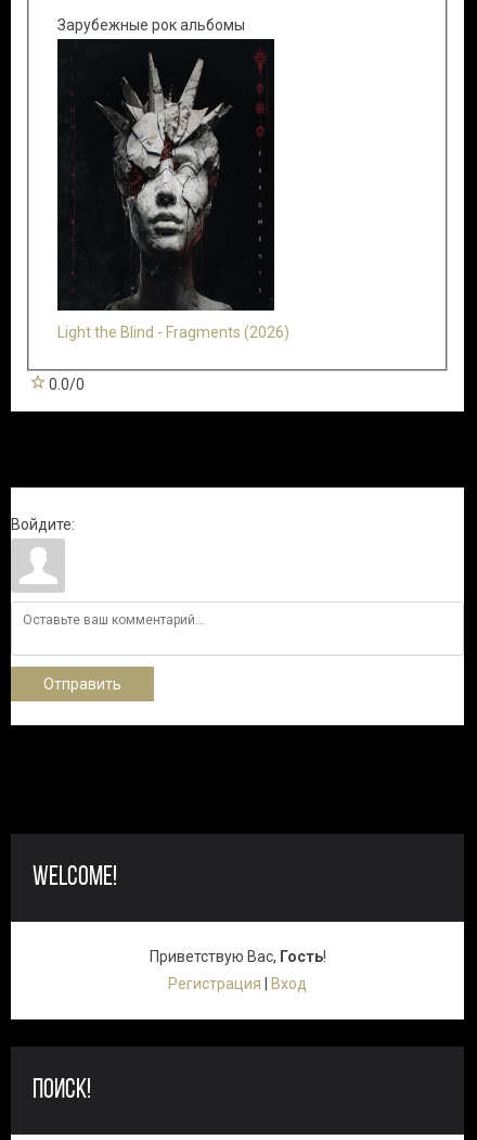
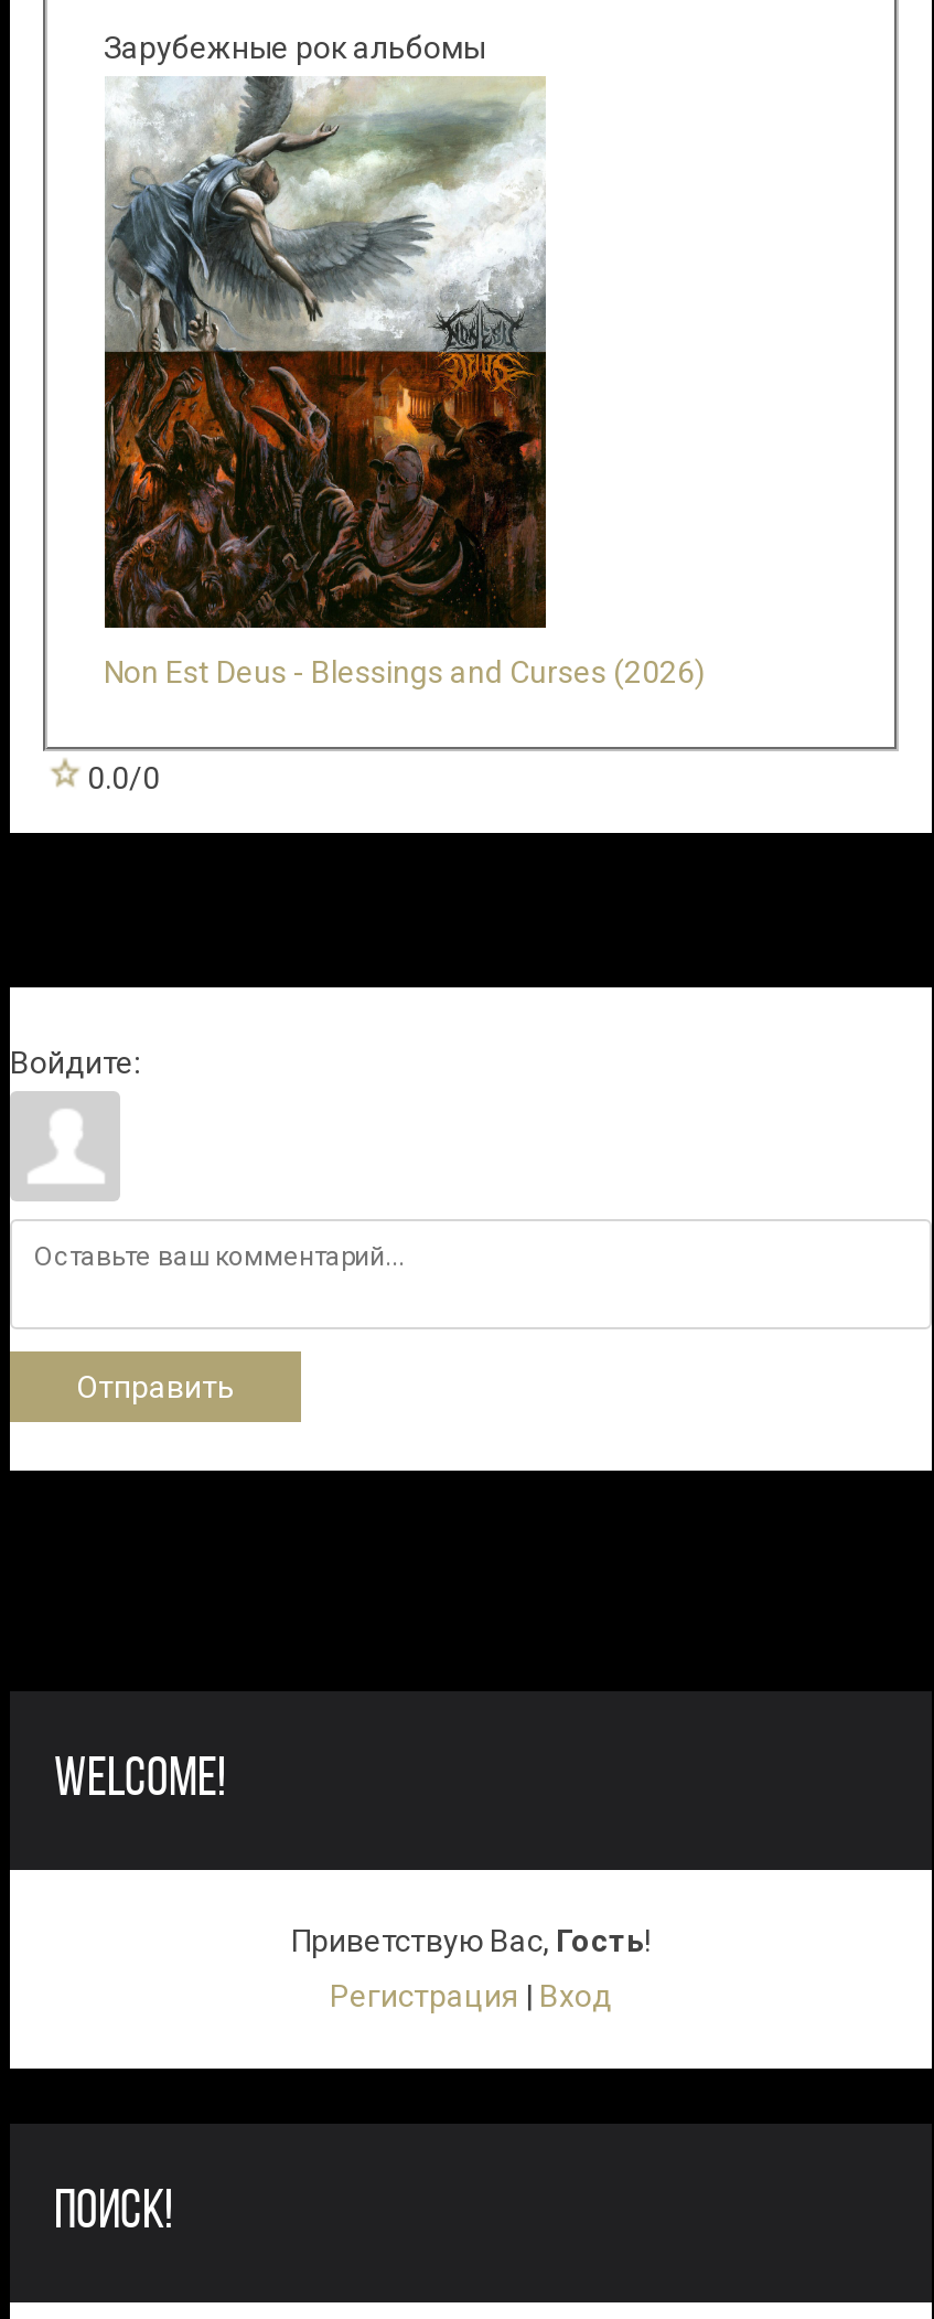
[56,38,289,341] [image] | Light the Blind - Fragments (2026) -> [104,76,706,689] [image] | Non Est Deus - Blessings and Curses (2026)

